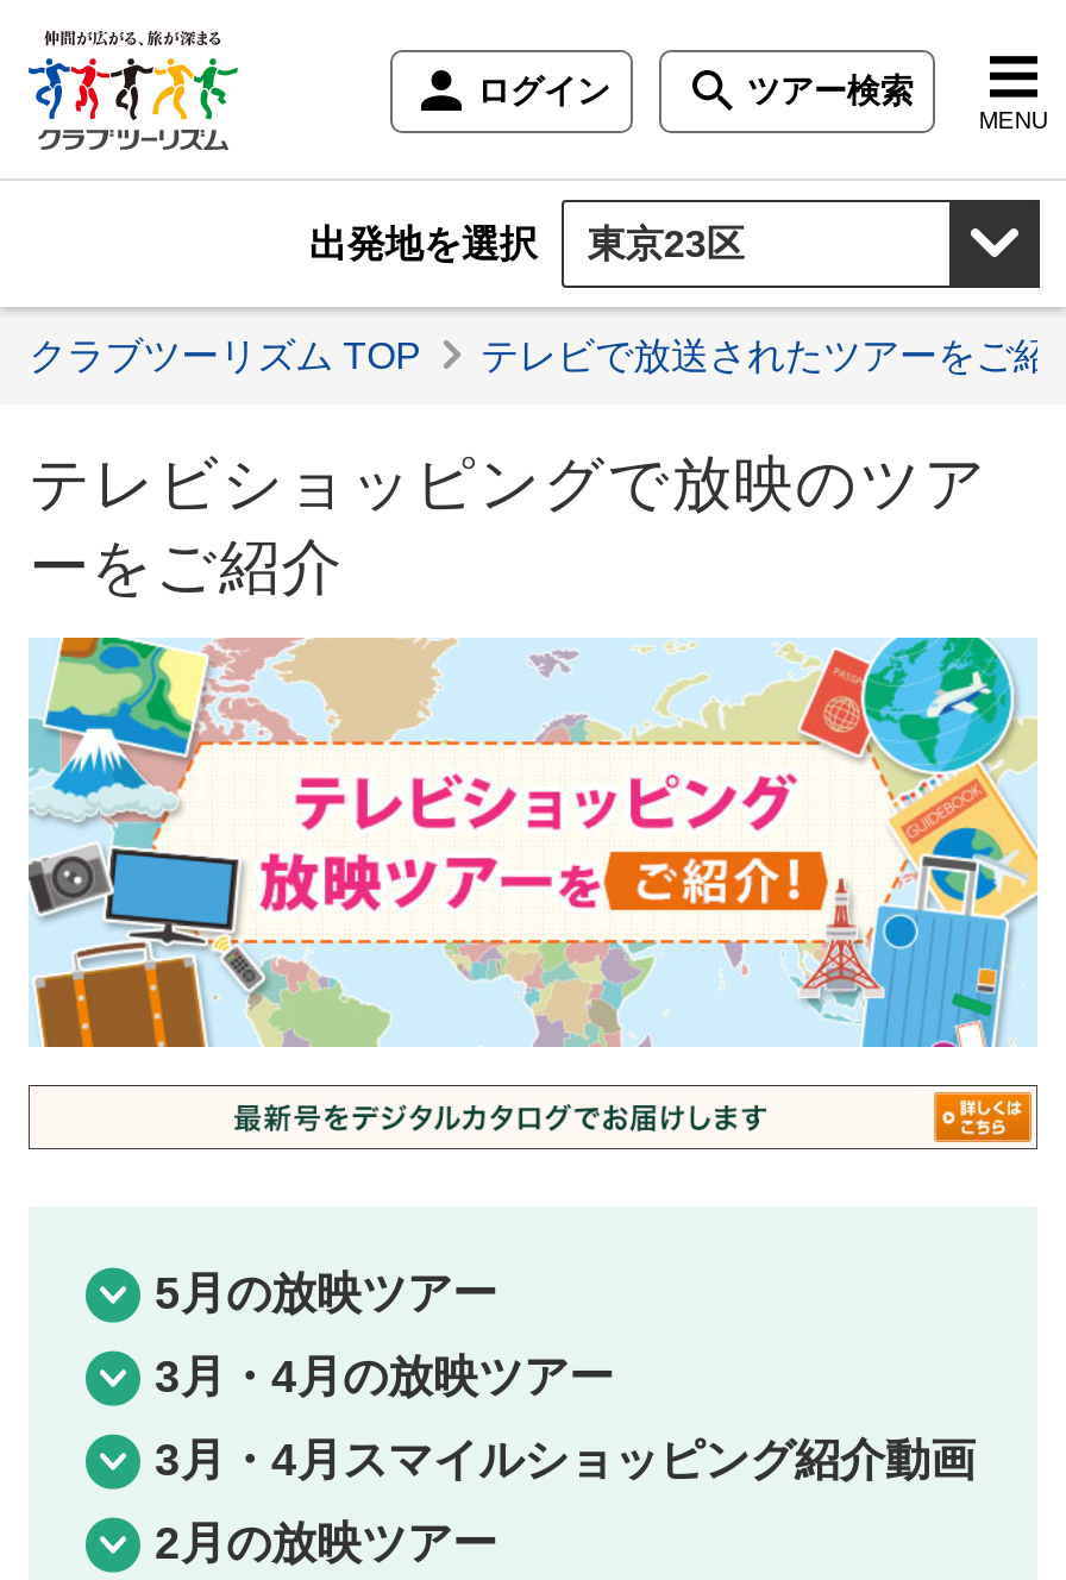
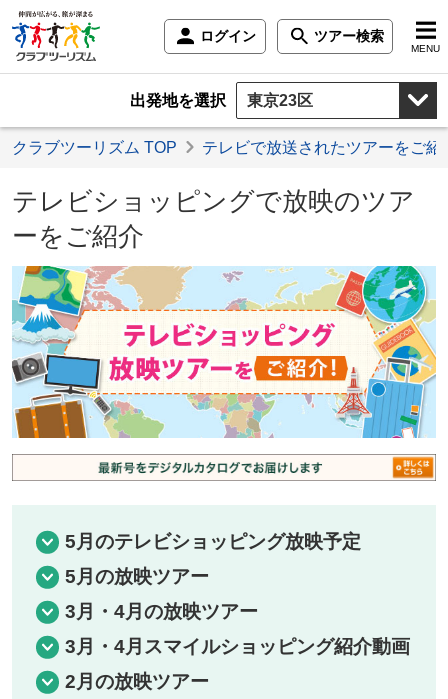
none -> [65,531,361,552] 5月のテレビショッピング放映予定

